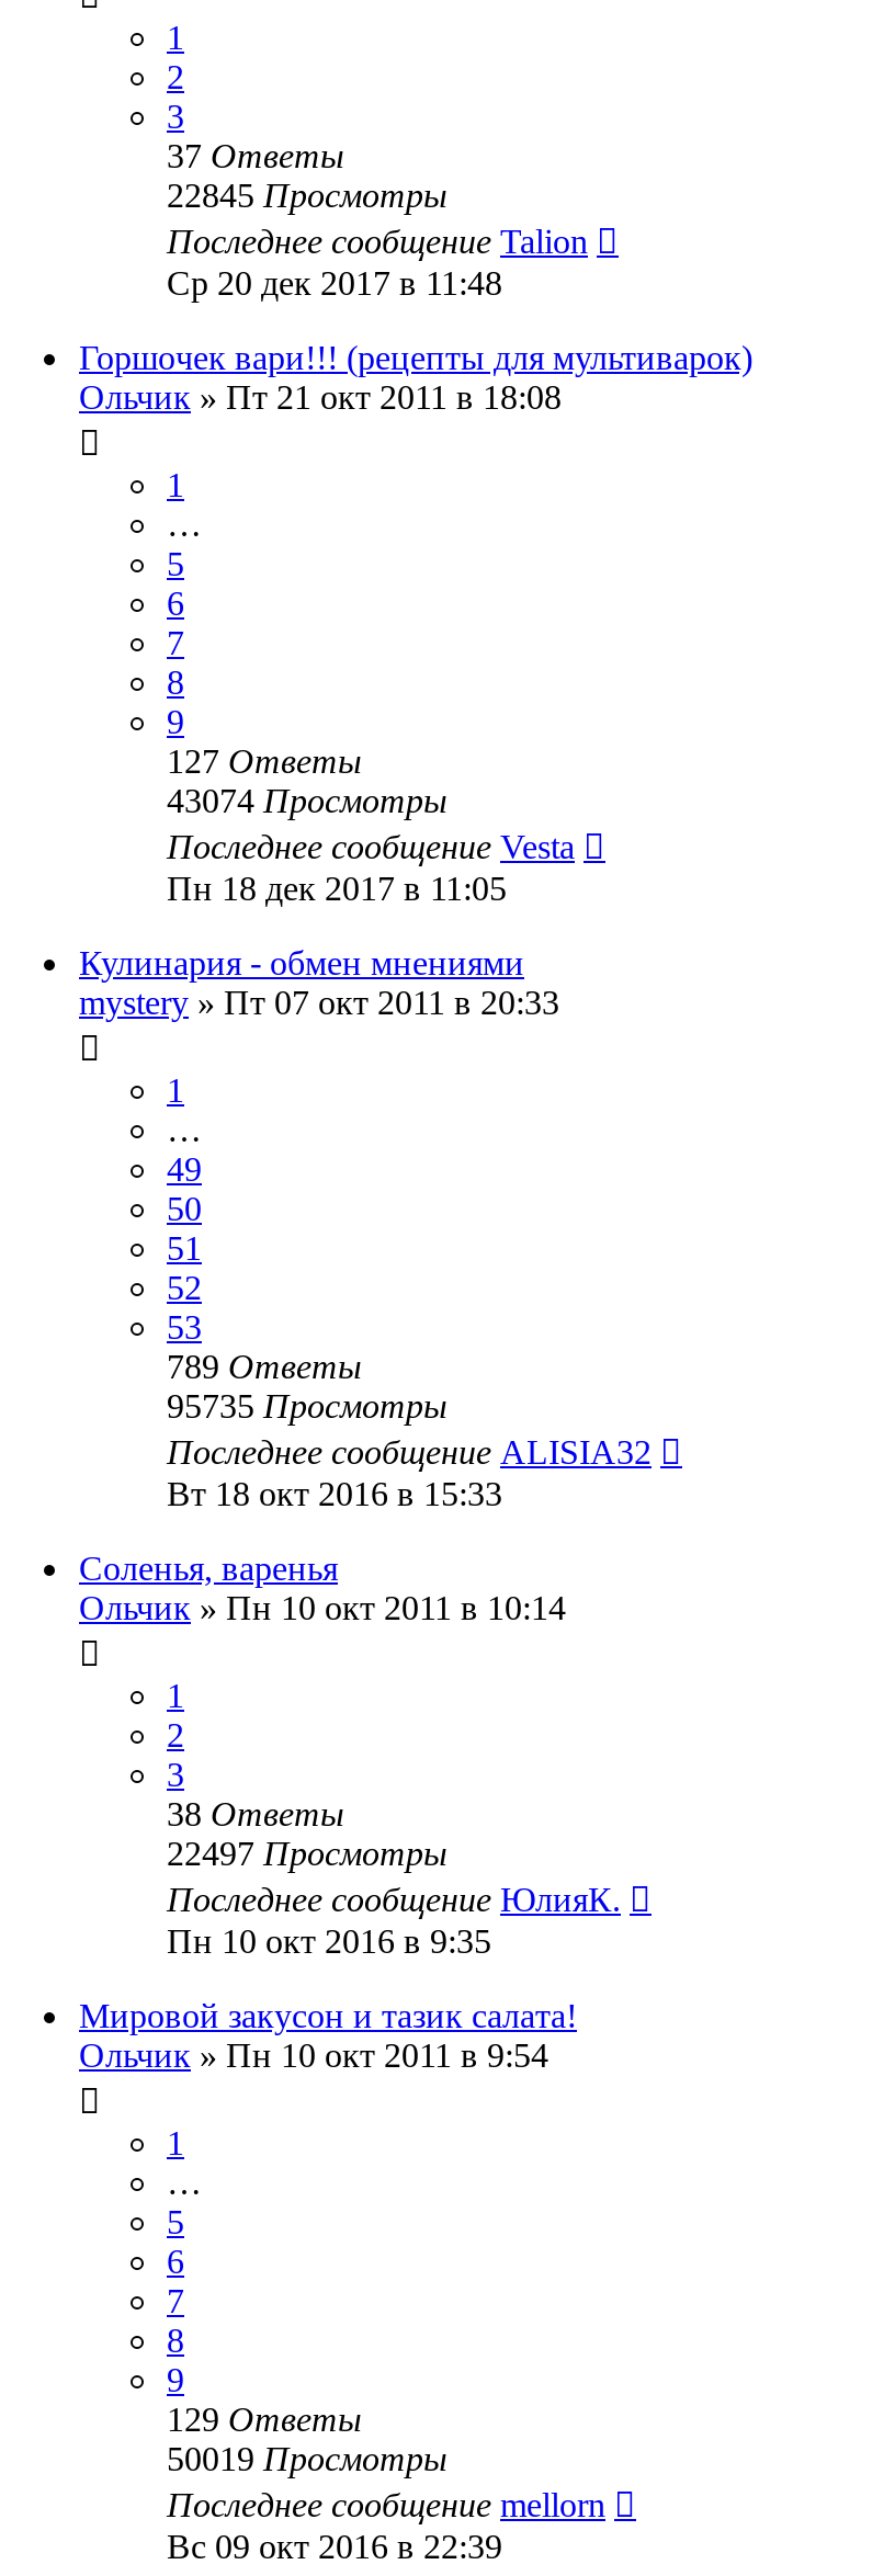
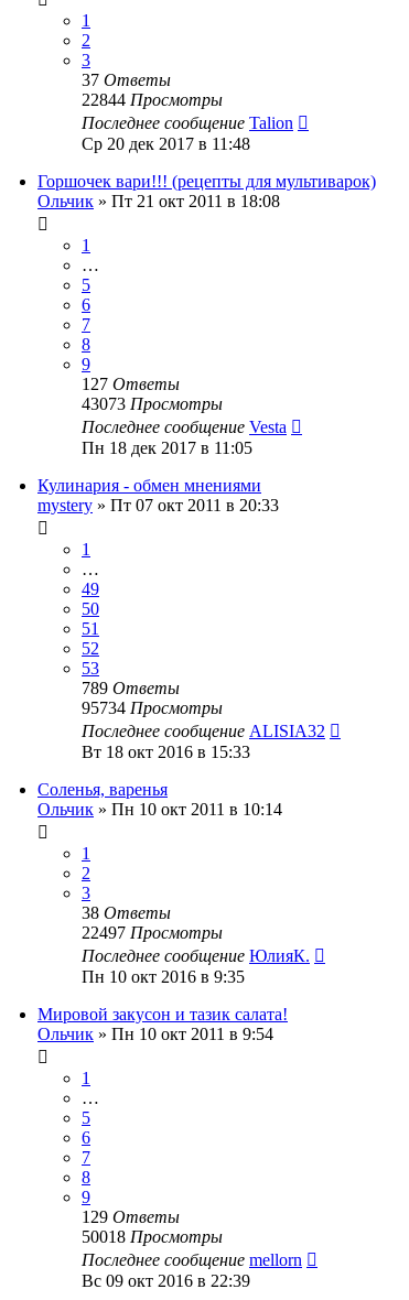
[167,176,448,214] 22845 Просмотры -> [82,90,223,109] 22844 Просмотры
[167,782,448,819] 43074 Просмотры -> [82,394,223,413] 43073 Просмотры
[167,1387,448,1424] 95735 Просмотры -> [82,698,223,717] 95734 Просмотры
[167,2440,448,2477] 50019 Просмотры -> [82,1227,223,1246] 50018 Просмотры

